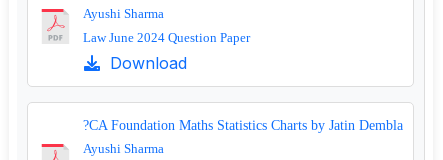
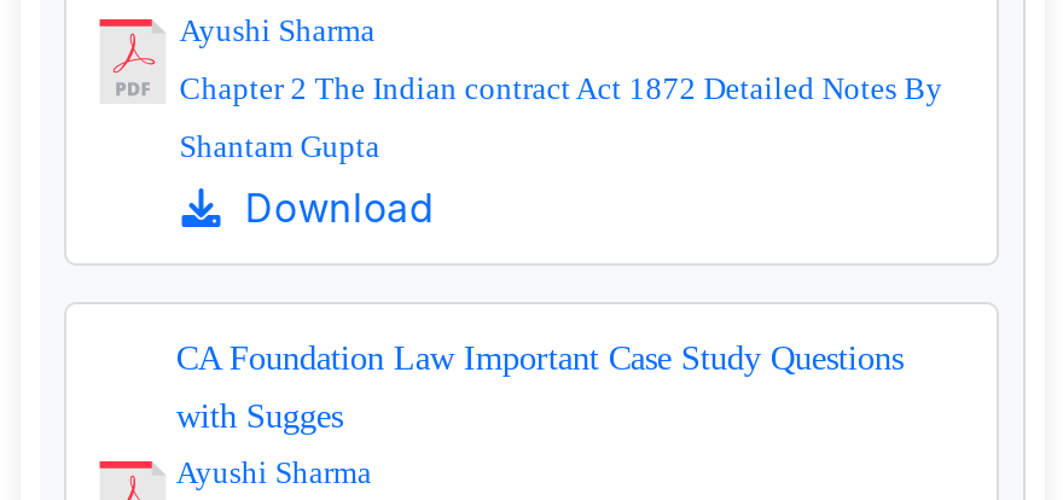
[83,29,250,44] Law June 2024 Question Paper -> [180,69,943,163] Chapter 2 The Indian contract Act 1872 Detailed Notes By | Shantam Gupta
[83,116,403,132] ?CA Foundation Maths Statistics Charts by Jatin Dembla -> [176,337,903,434] CA Foundation Law Important Case Study Questions | with Sugges

